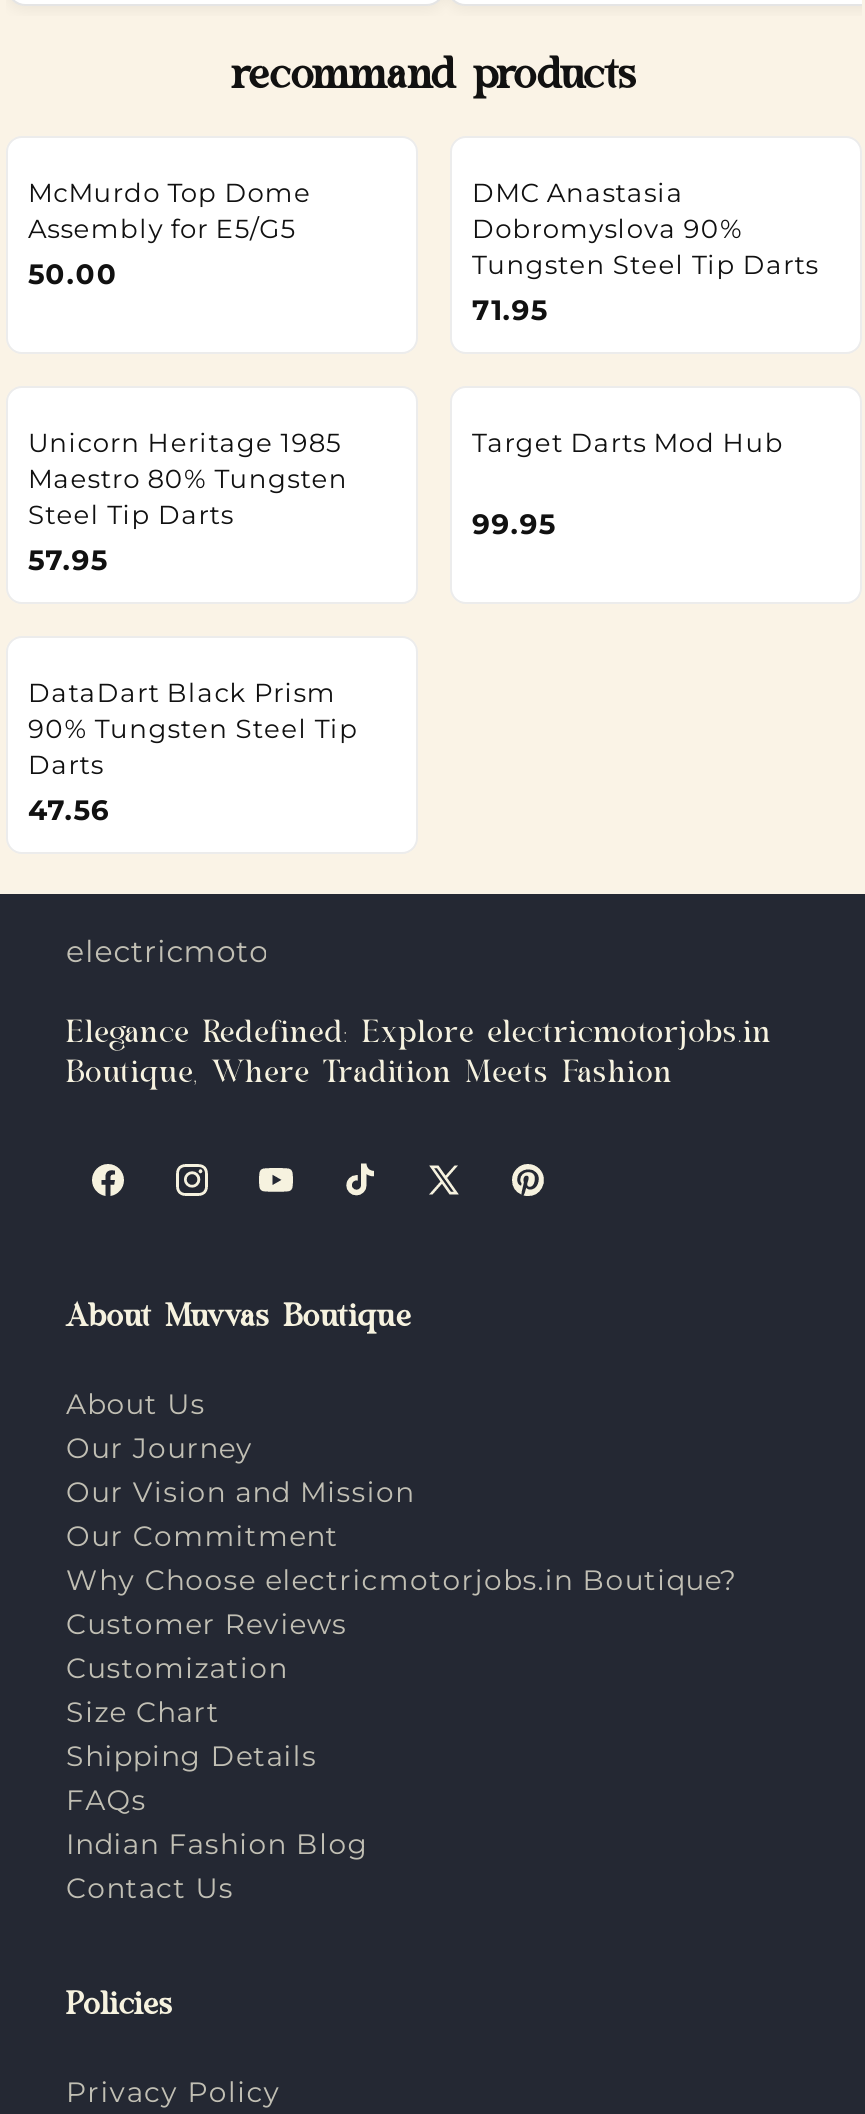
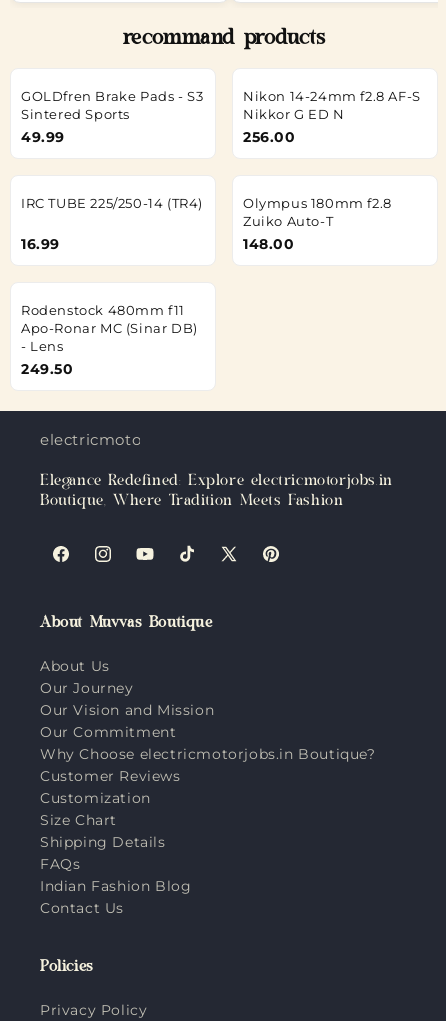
[28,175,311,291] McMurdo Top Dome | Assembly for E5/G5 | 50.00 -> [21,87,203,145] GOLDfren Brake Pads - S3 | Sintered Sports | 49.99
[472,175,819,327] DMC Anastasia | Dobromyslova 90% | Tungsten Steel Tip Darts | 71.95 -> [243,87,421,145] Nikon 14-24mm f2.8 AF-S | Nikkor G ED N | 256.00
[28,425,348,577] Unicorn Heritage 1985 | Maestro 80% Tungsten | Steel Tip Darts | 57.95 -> [21,194,203,210] IRC TUBE 225/250-14 (TR4)
[472,425,784,457] Target Darts Mod Hub -> [21,234,60,252] 16.99
[472,505,556,541] 99.95 -> [243,194,392,252] Olympus 180mm f2.8 | Zuiko Auto-T | 148.00
[28,675,358,827] DataDart Black Prism | 90% Tungsten Steel Tip | Darts | 47.56 -> [21,301,198,377] Rodenstock 480mm f11 | Apo-Ronar MC (Sinar DB) | - Lens | 249.50

